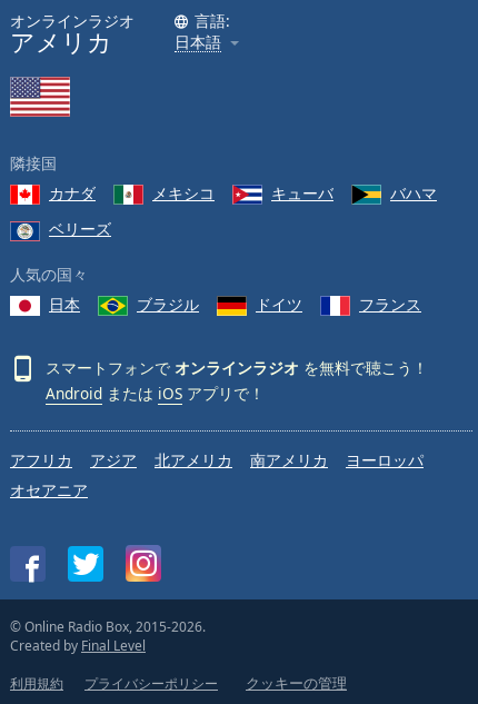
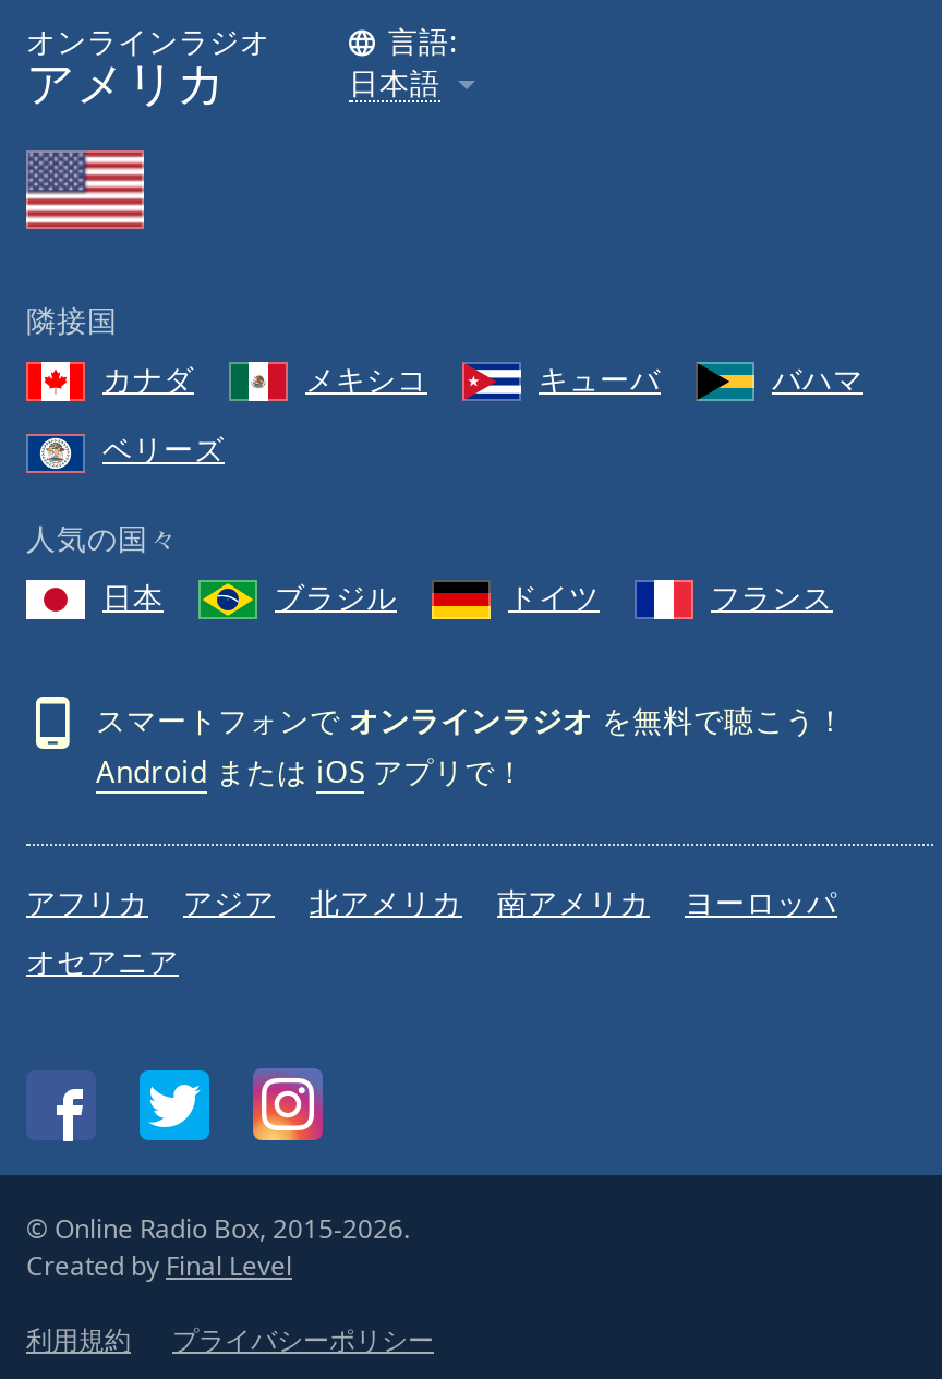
[246,675,347,692] クッキーの管理 -> none

